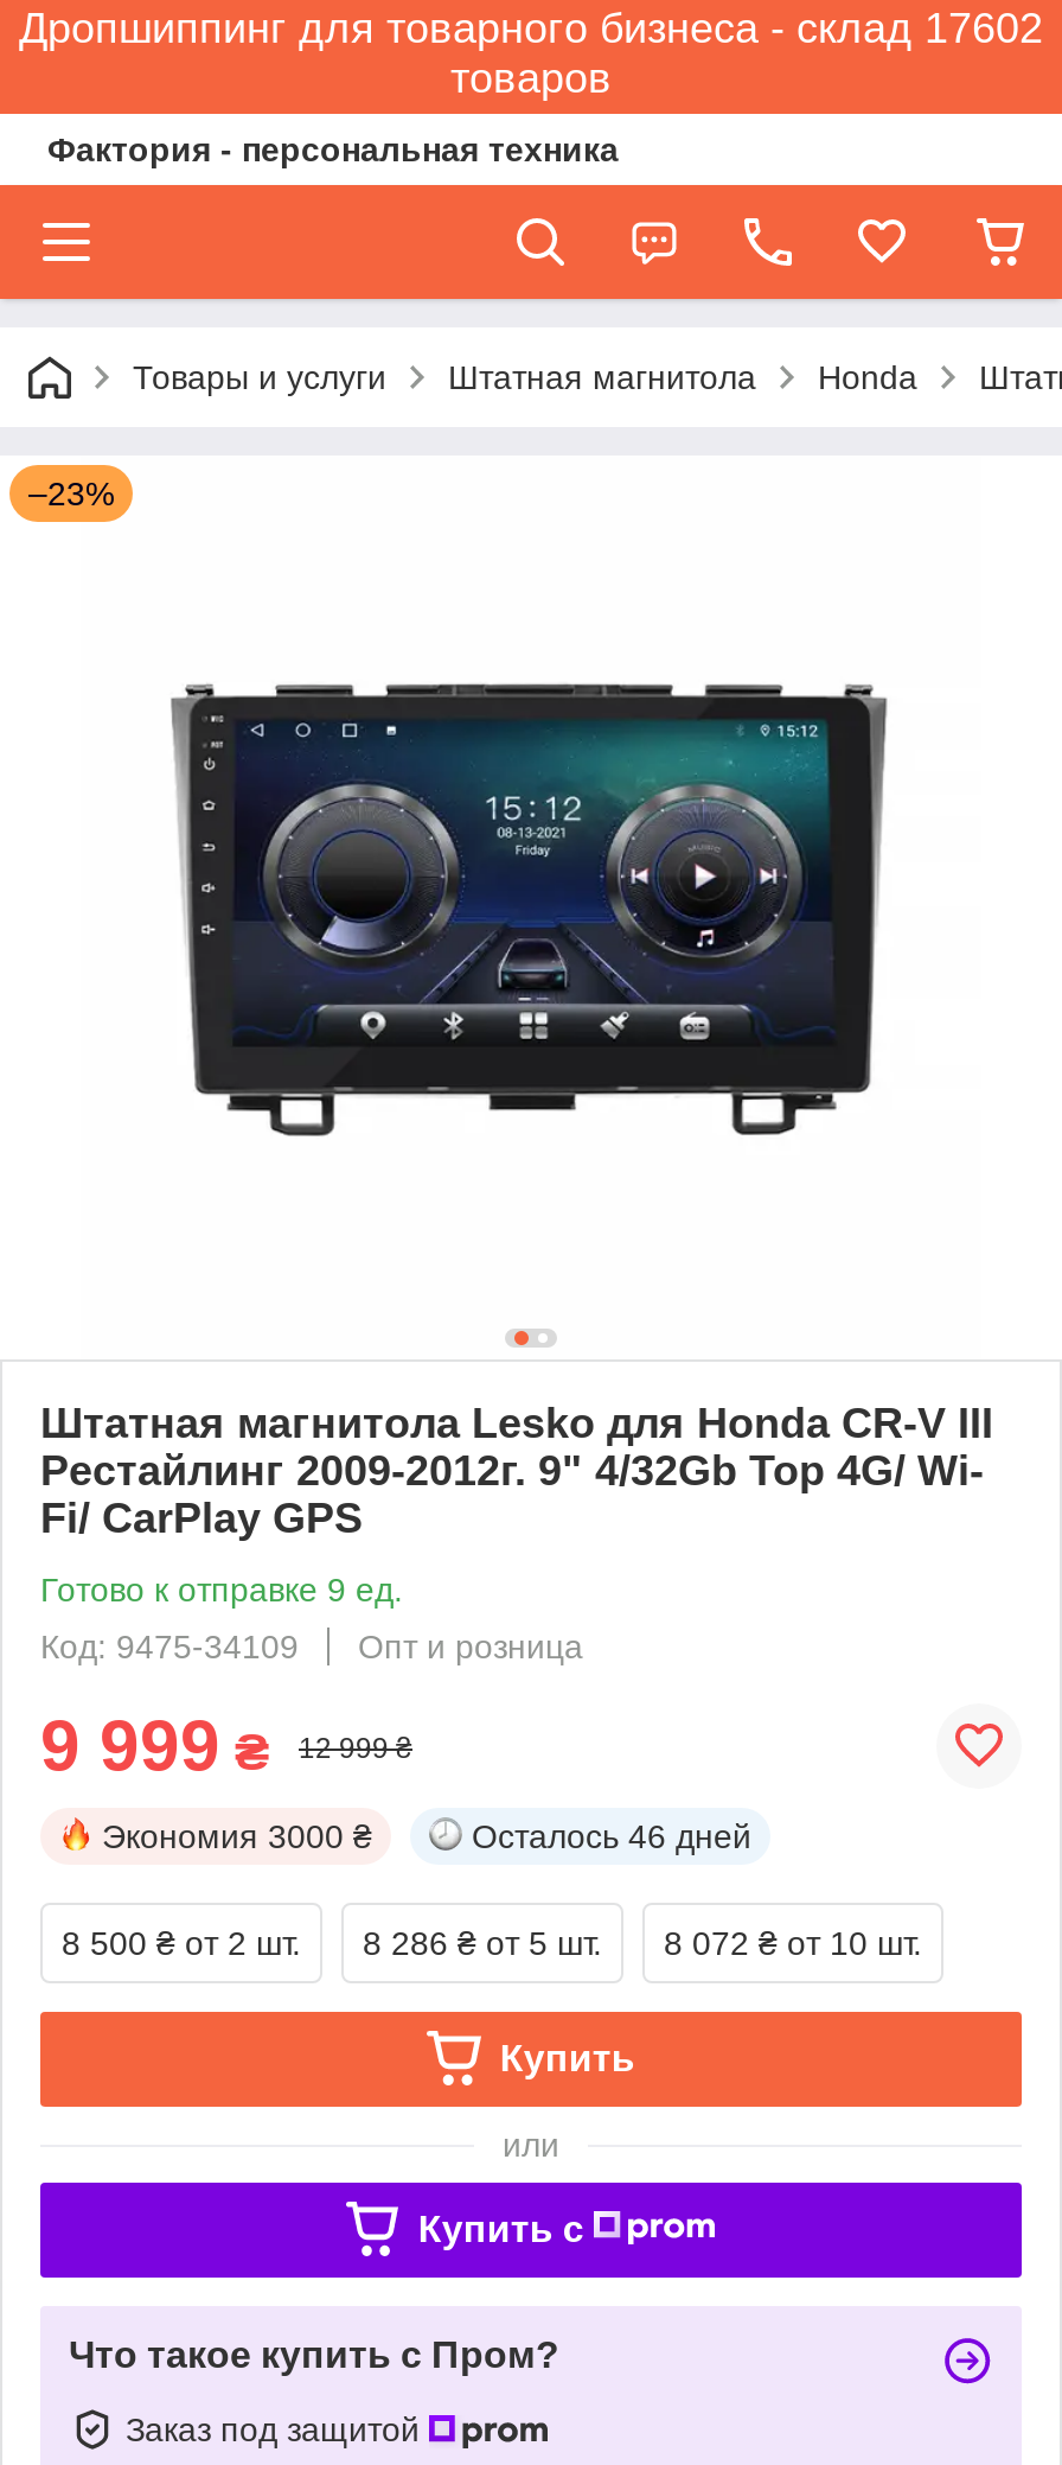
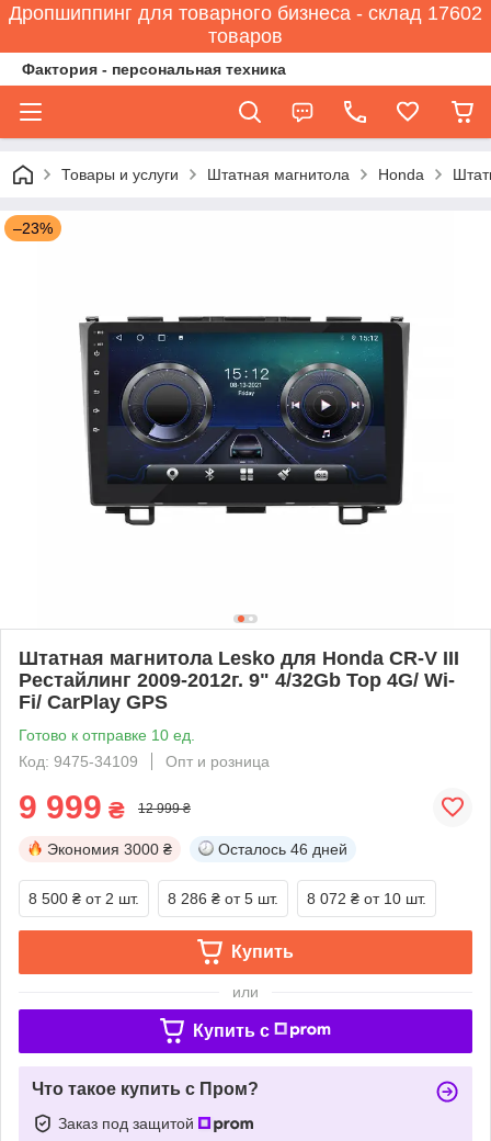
[40,1570,403,1608] Готово к отправке 9 ед. -> [19,726,195,744] Готово к отправке 10 ед.

